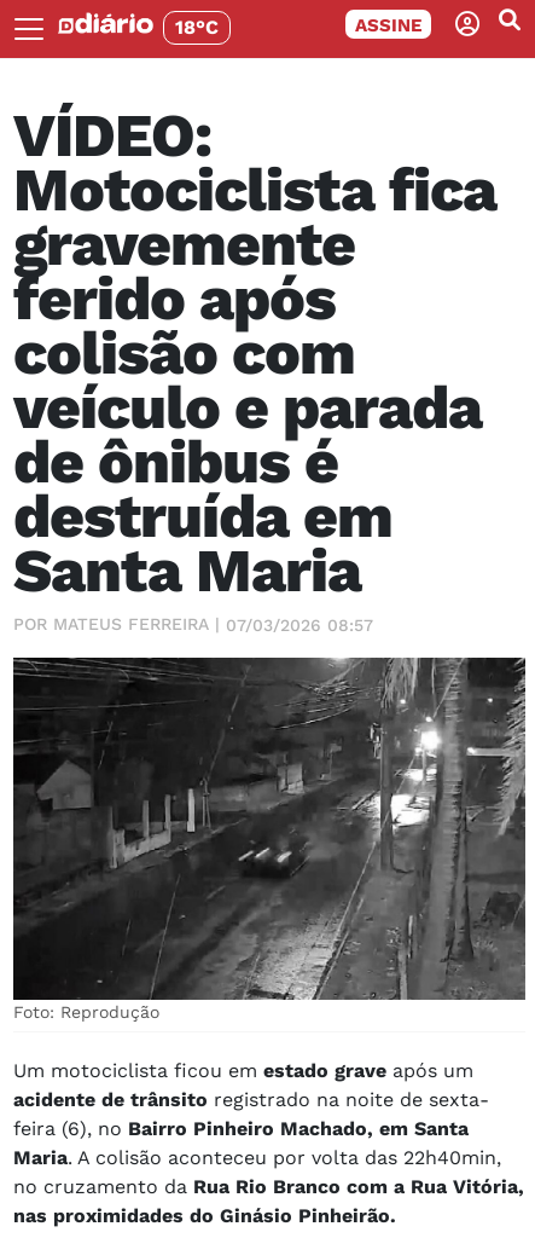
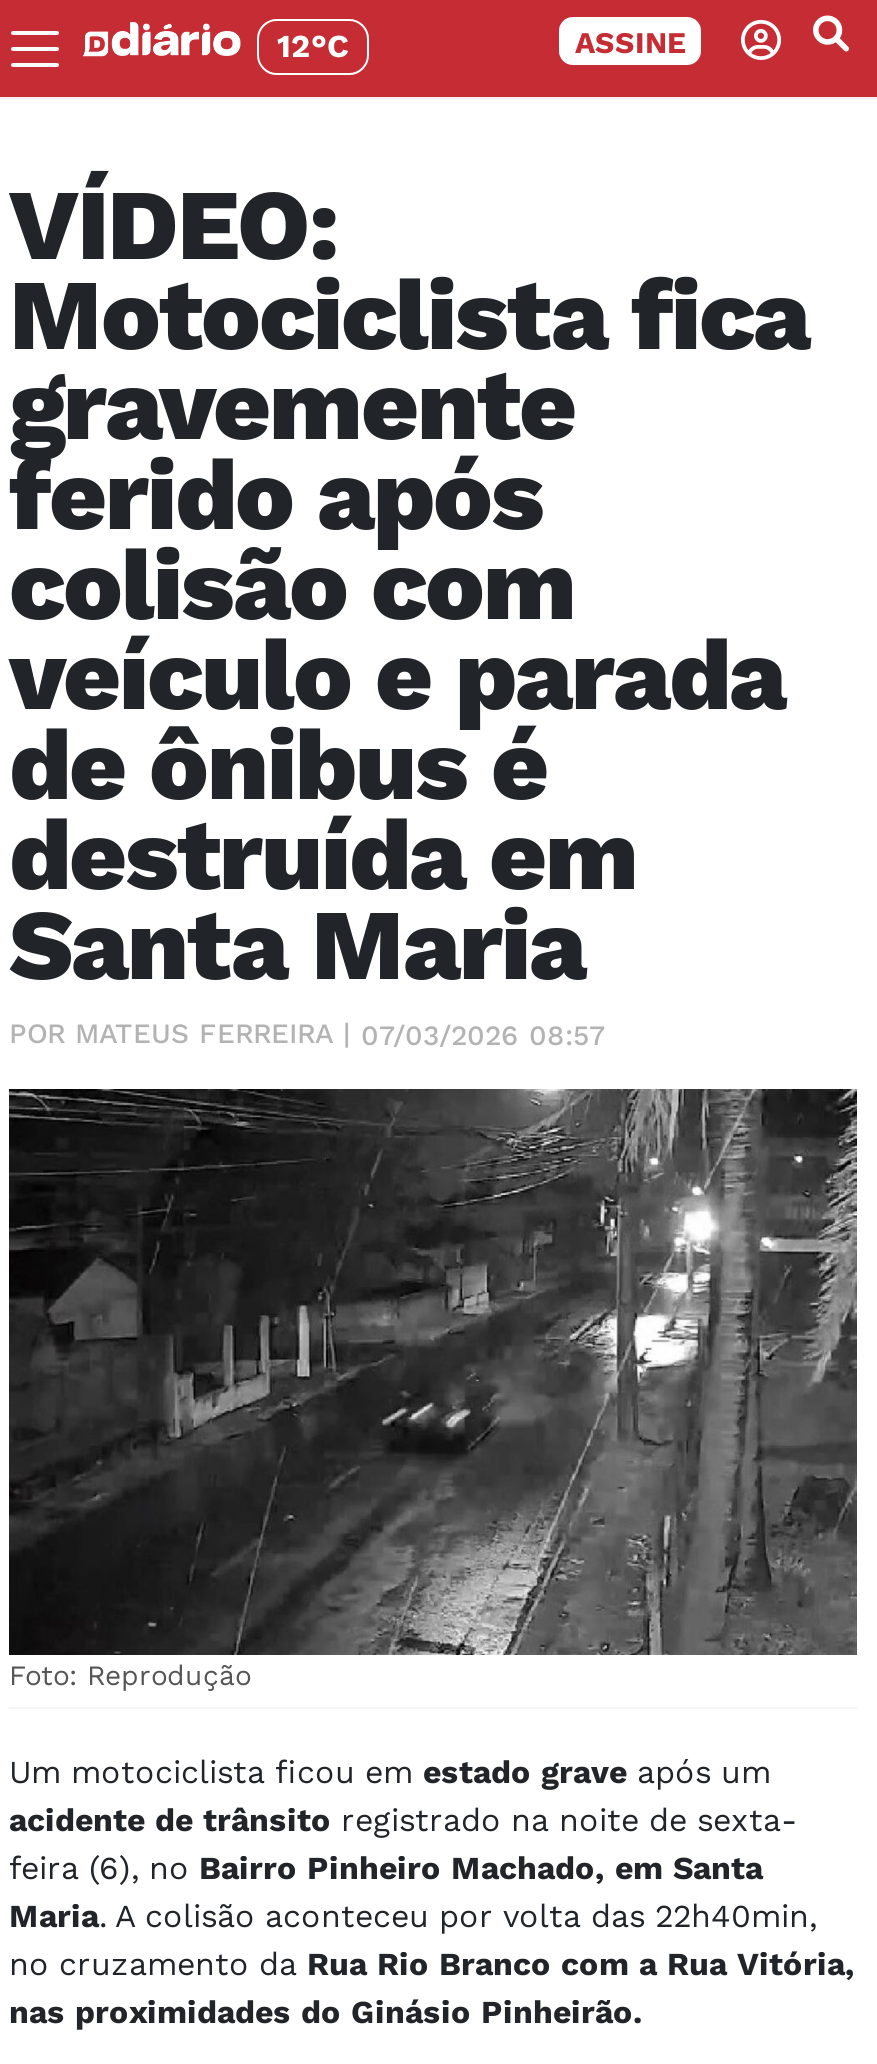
[175,16,219,39] 18°C -> [277,27,349,65] 12°C

